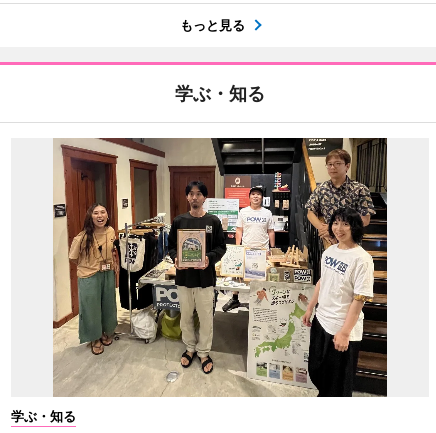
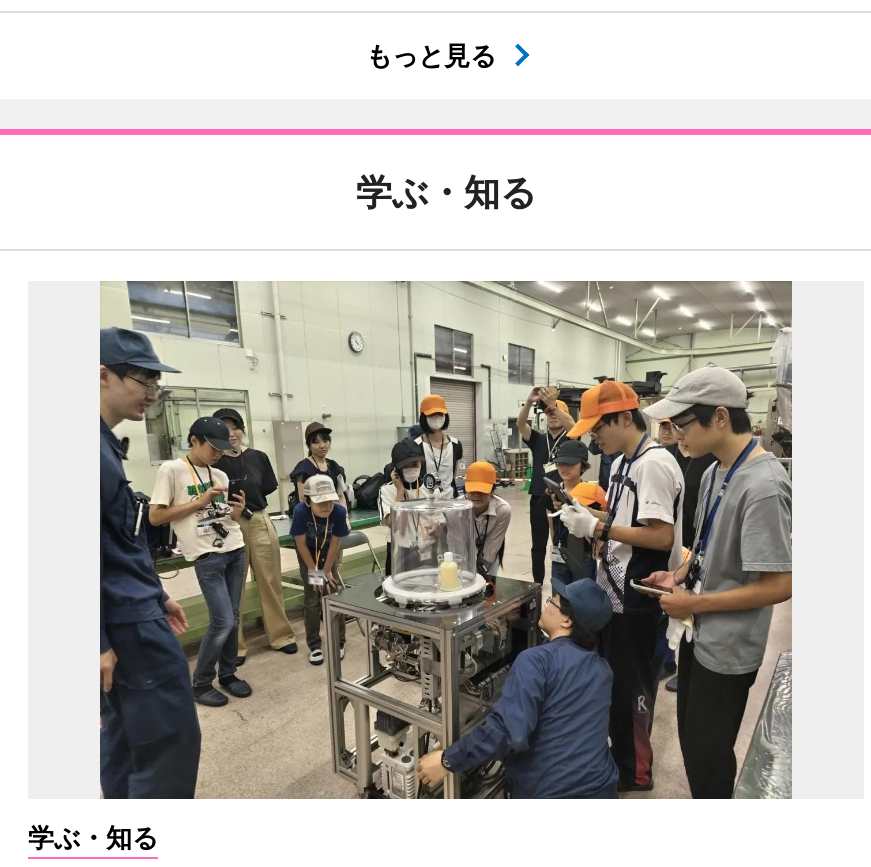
[47,137,393,398] [image] -> [98,279,794,801] [image]

